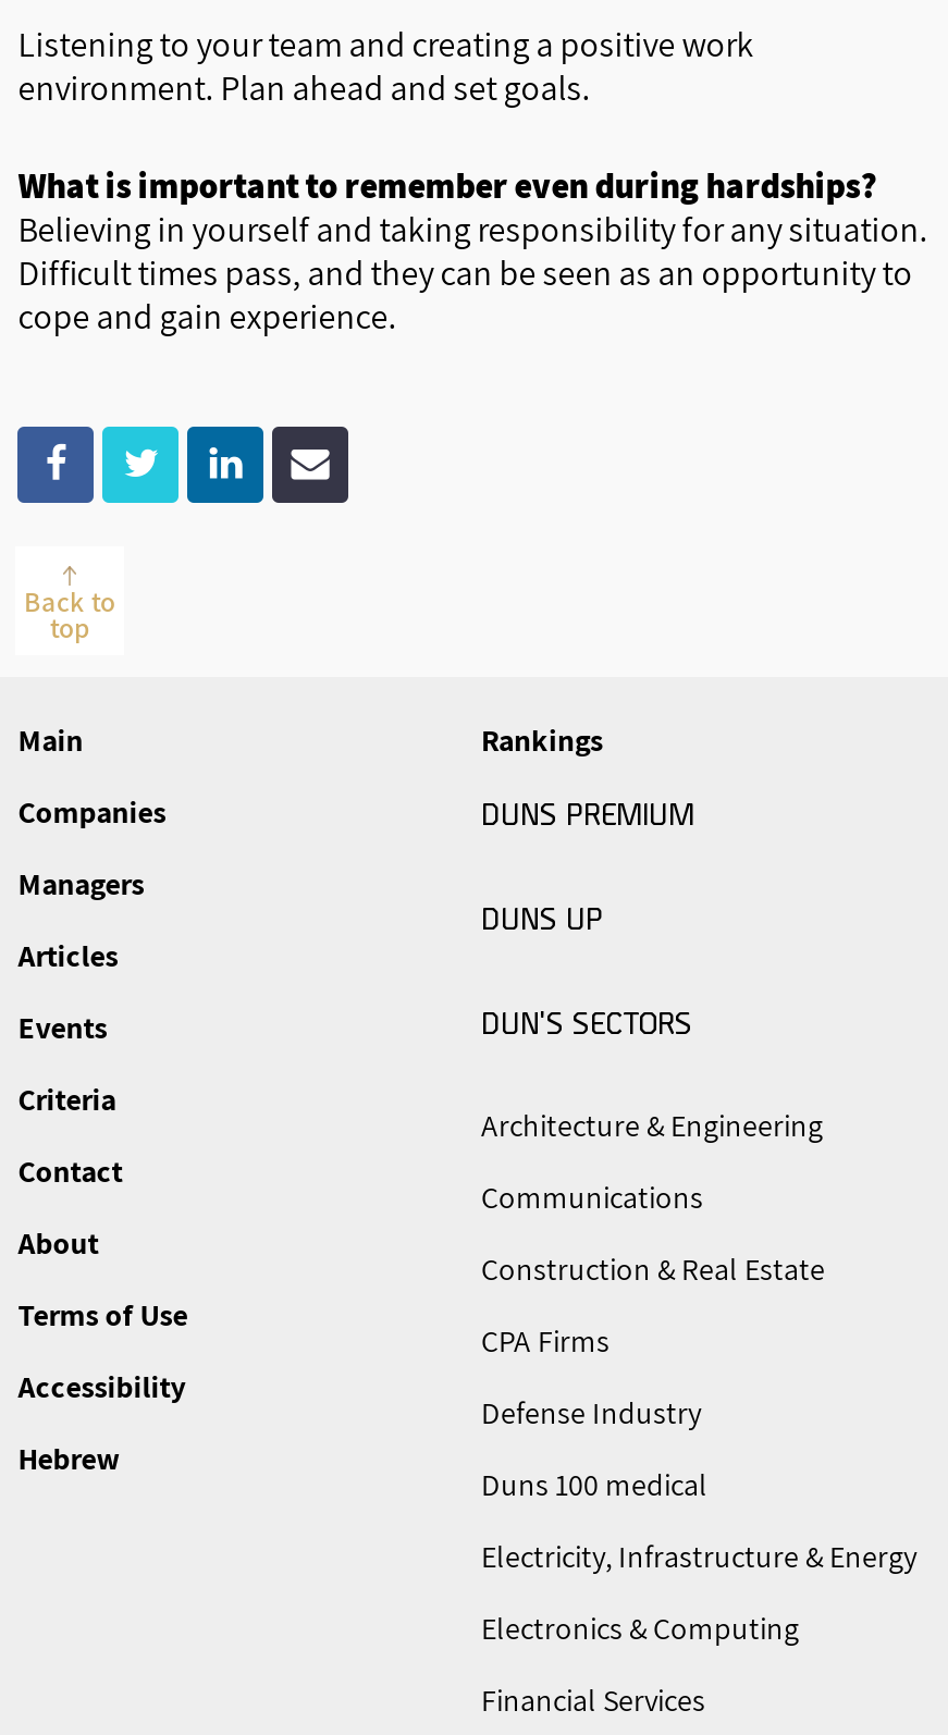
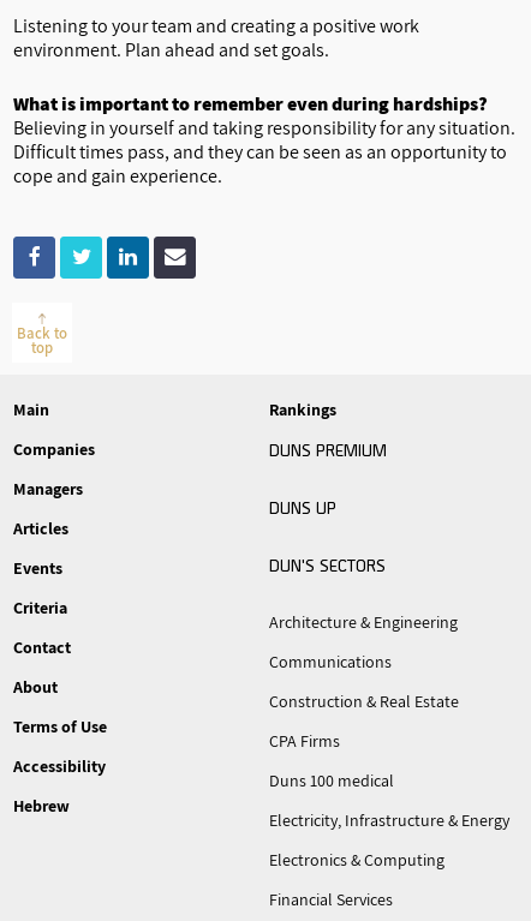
[481,1393,701,1432] Defense Industry -> none

